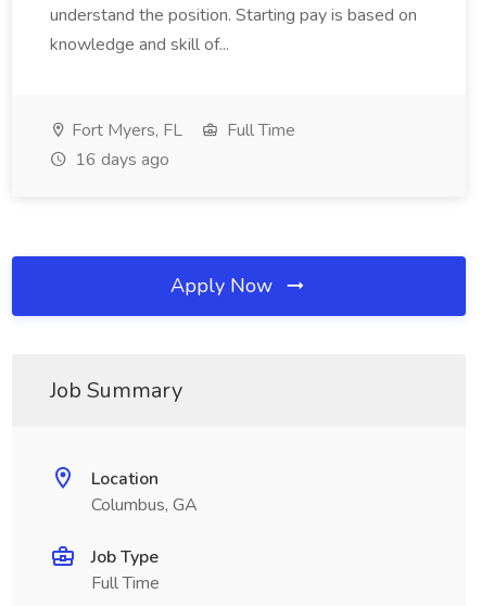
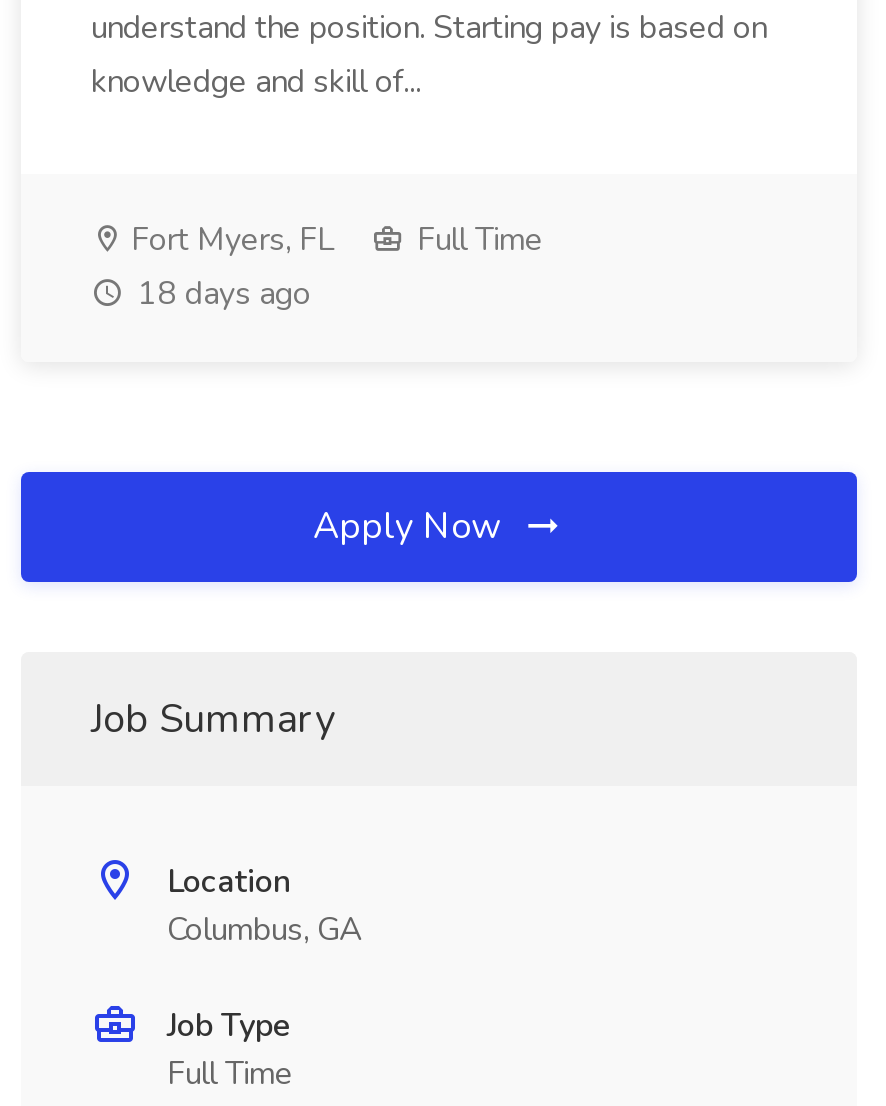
[71,148,169,172] 16 days ago -> [129,272,311,316] 18 days ago

